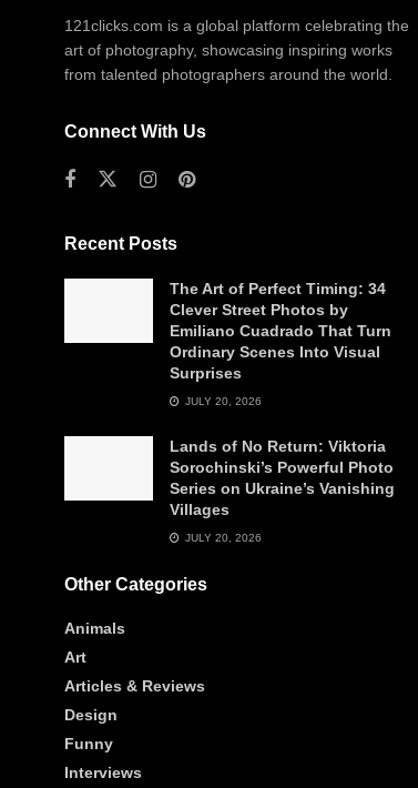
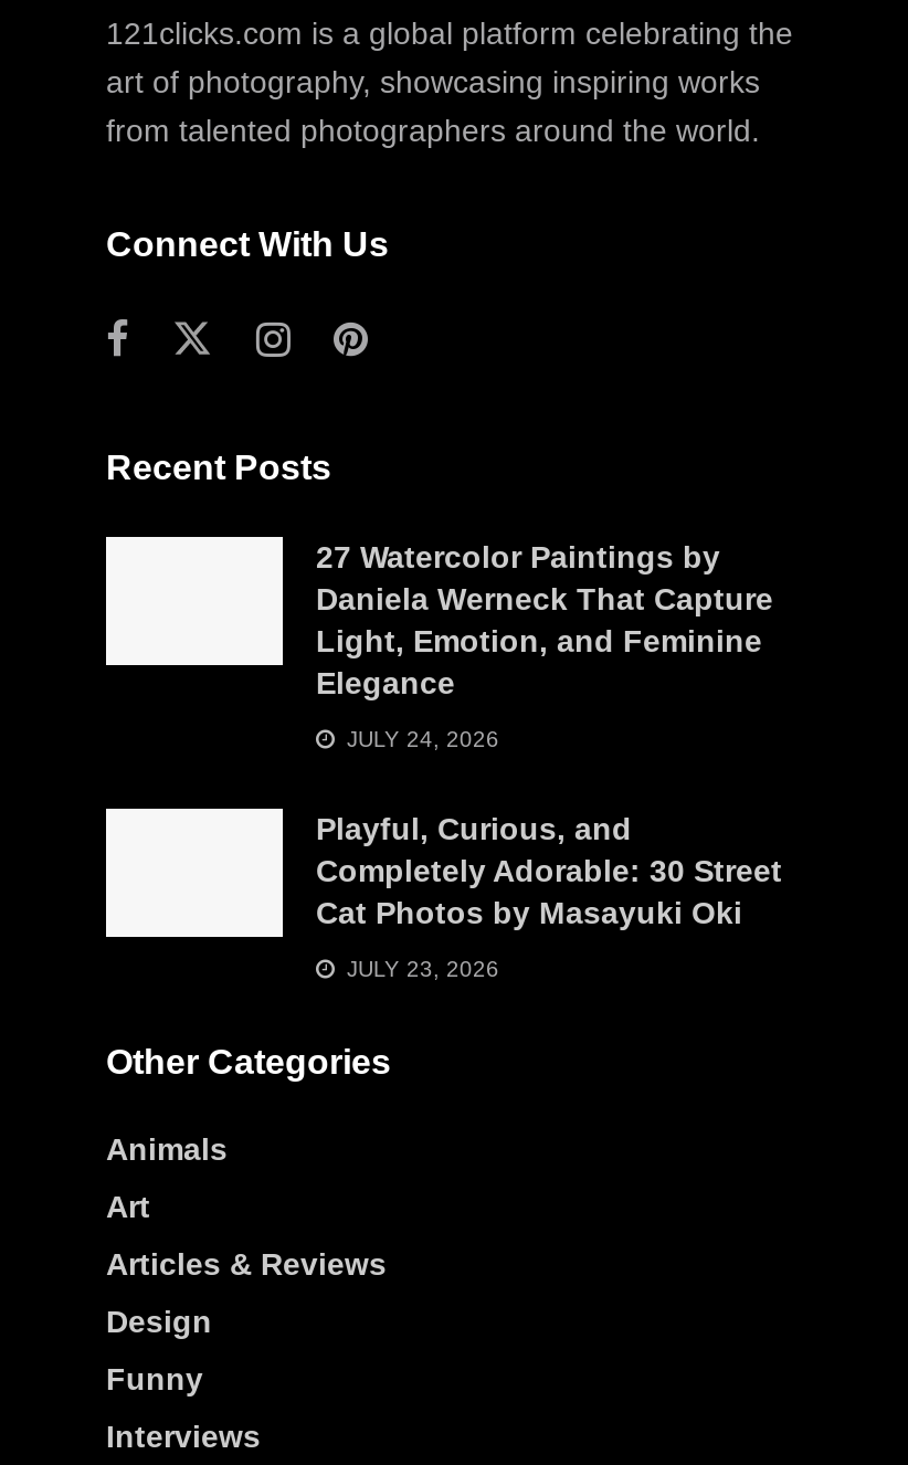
[170,280,391,382] The Art of Perfect Timing: 34 | Clever Street Photos by | Emiliano Cuadrado That Turn | Ordinary Scenes Into Visual | Surprises -> [316,540,773,701] 27 Watercolor Paintings by | Daniela Werneck That Capture | Light, Emotion, and Feminine | Elegance
[182,395,262,408] JULY 20, 2026 -> [340,728,499,752] JULY 24, 2026
[170,438,395,519] Lands of No Return: Viktoria | Sorochinski’s Powerful Photo | Series on Ukraine’s Vanishing | Villages -> [316,812,782,931] Playful, Curious, and | Completely Adorable: 30 Street | Cat Photos by Masayuki Oki
[182,532,262,544] JULY 20, 2026 -> [340,957,499,982] JULY 23, 2026

